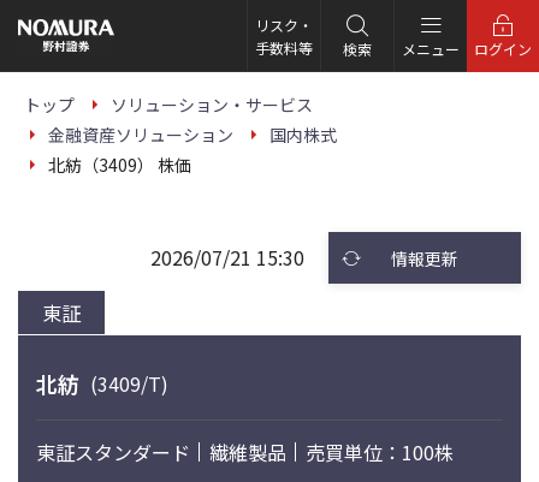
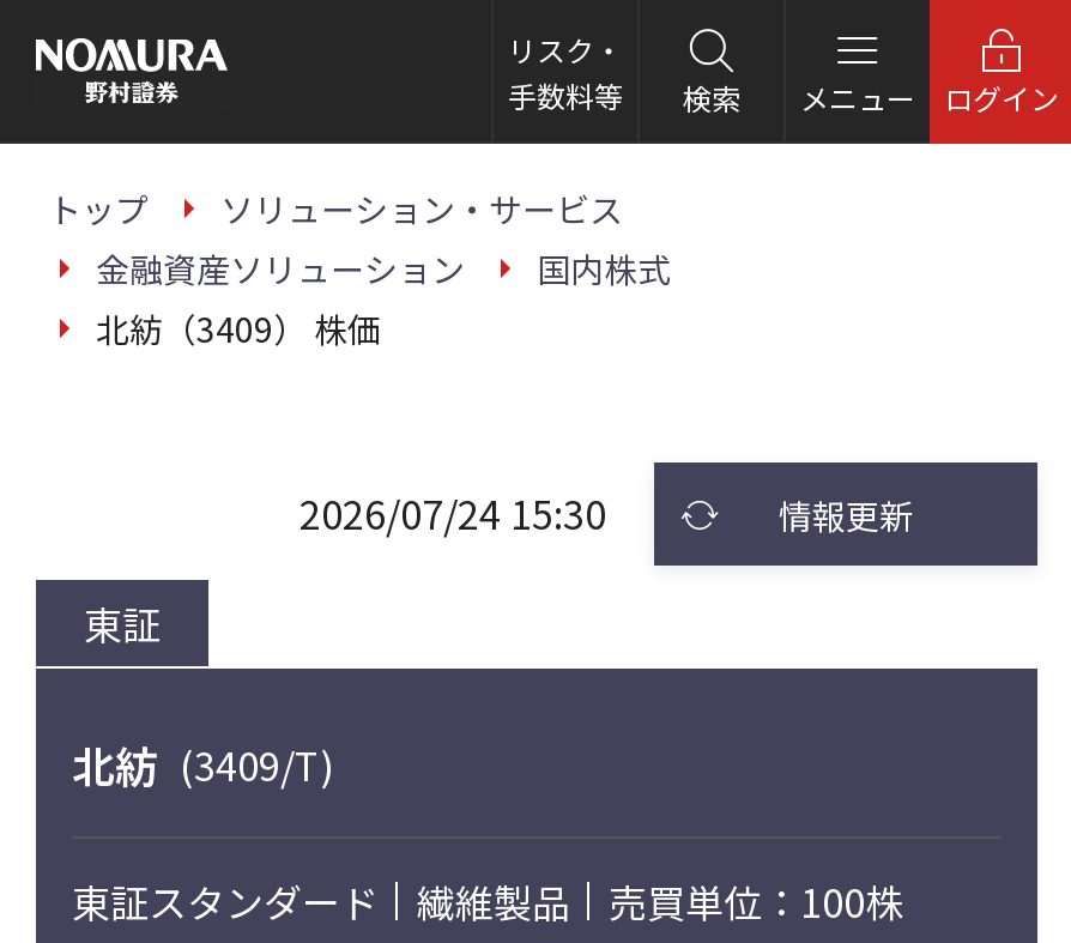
[150,243,304,272] 2026/07/21 15:30 -> [299,484,606,542] 2026/07/24 15:30

